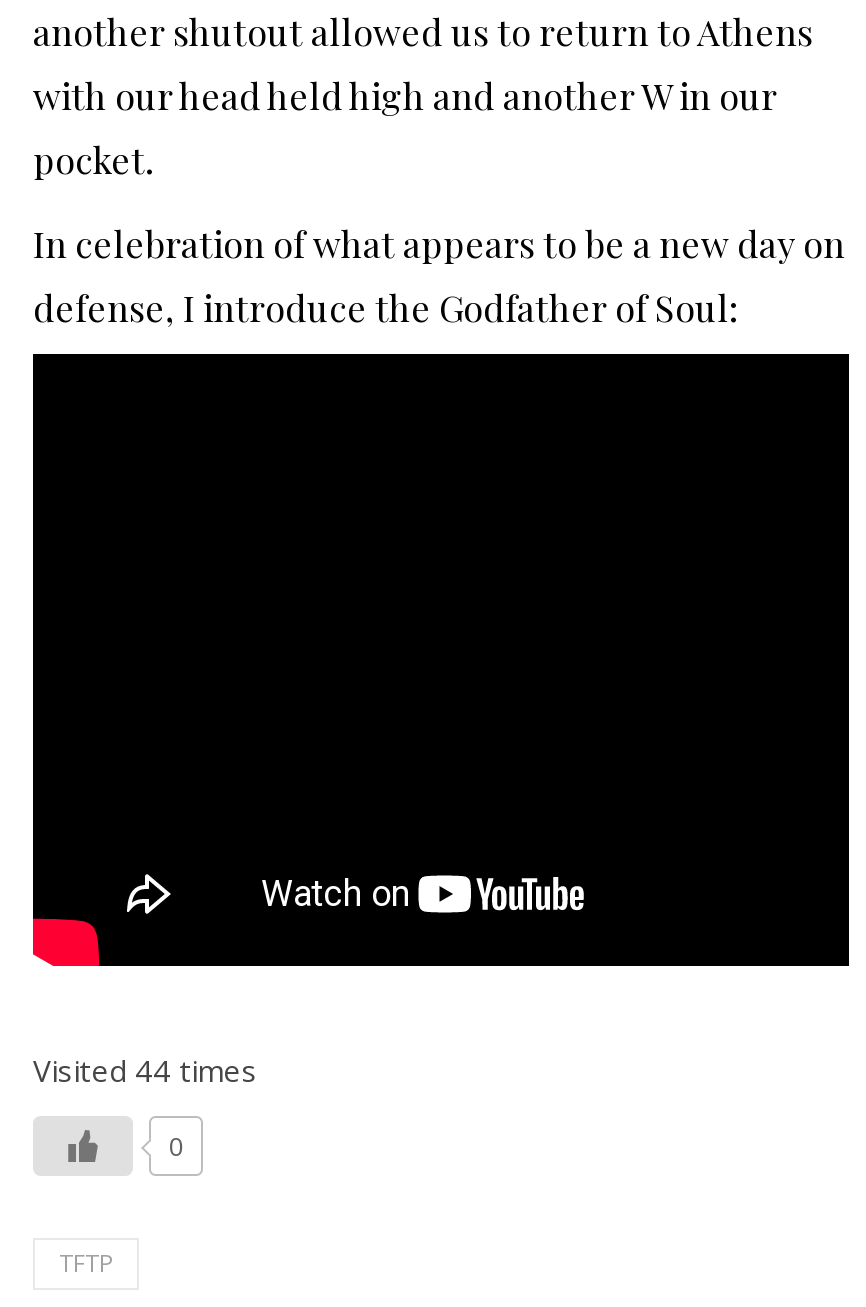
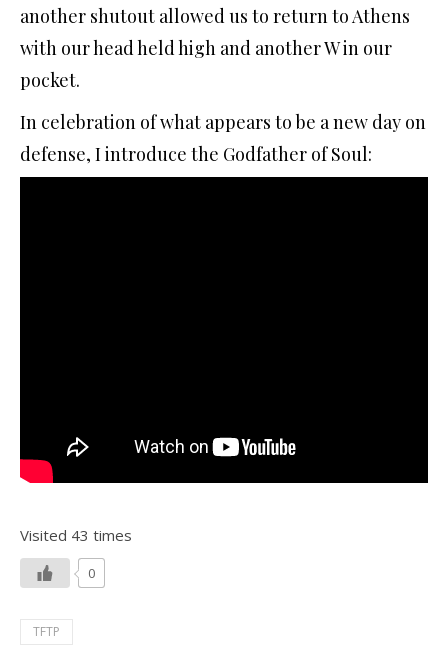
[33,1050,257,1090] Visited 44 times -> [20,525,132,545] Visited 43 times

